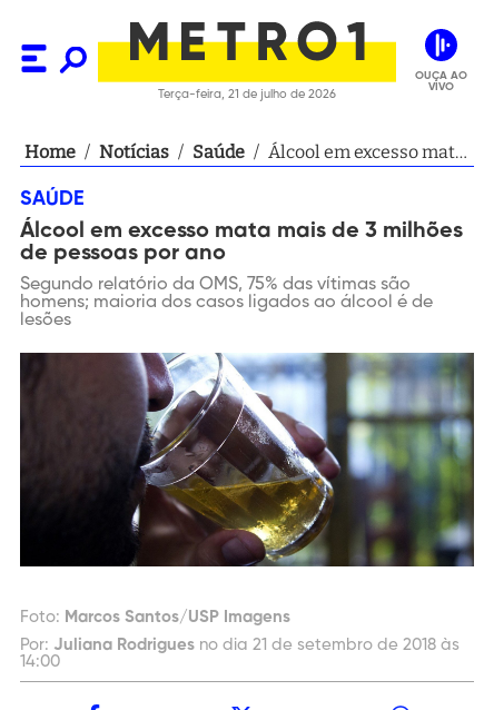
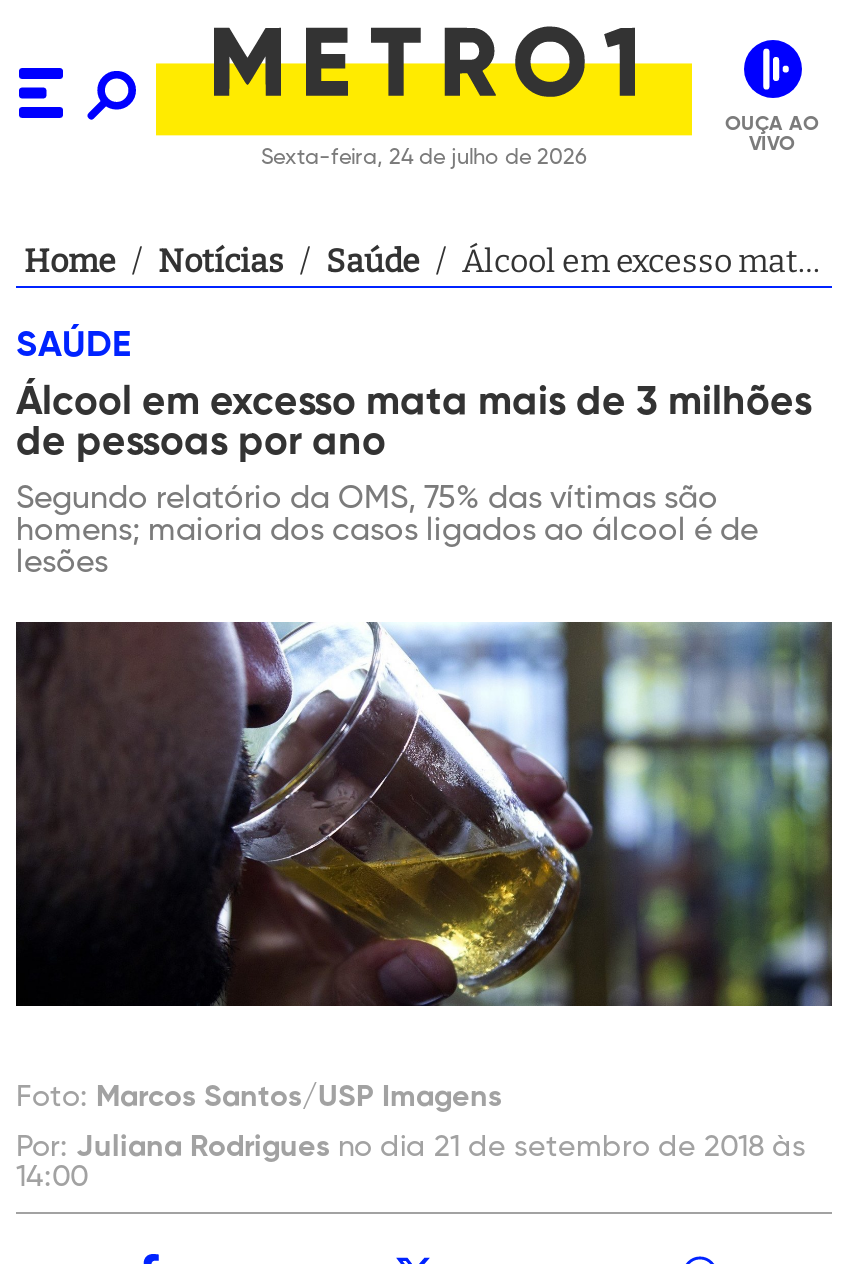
[158,88,336,100] Terça-feira, 21 de julho de 2026 -> [261,146,587,168] Sexta-feira, 24 de julho de 2026

